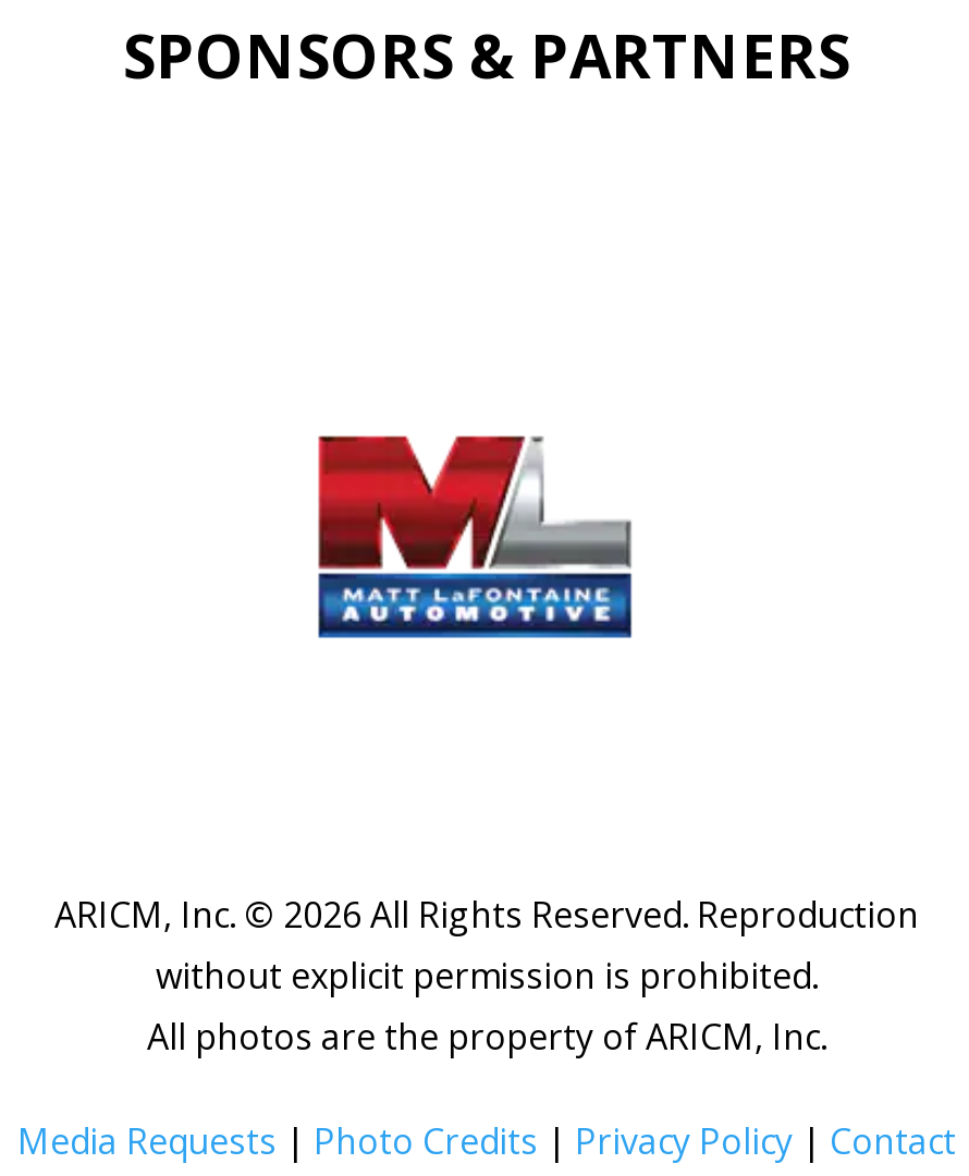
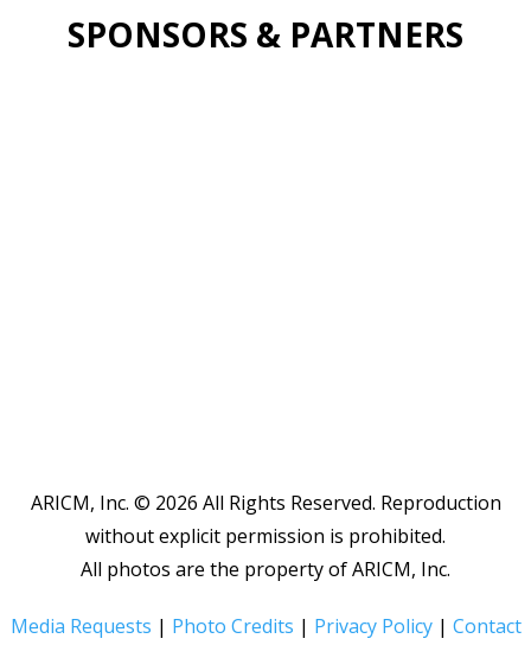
[317,433,635,640] [image] -> none

